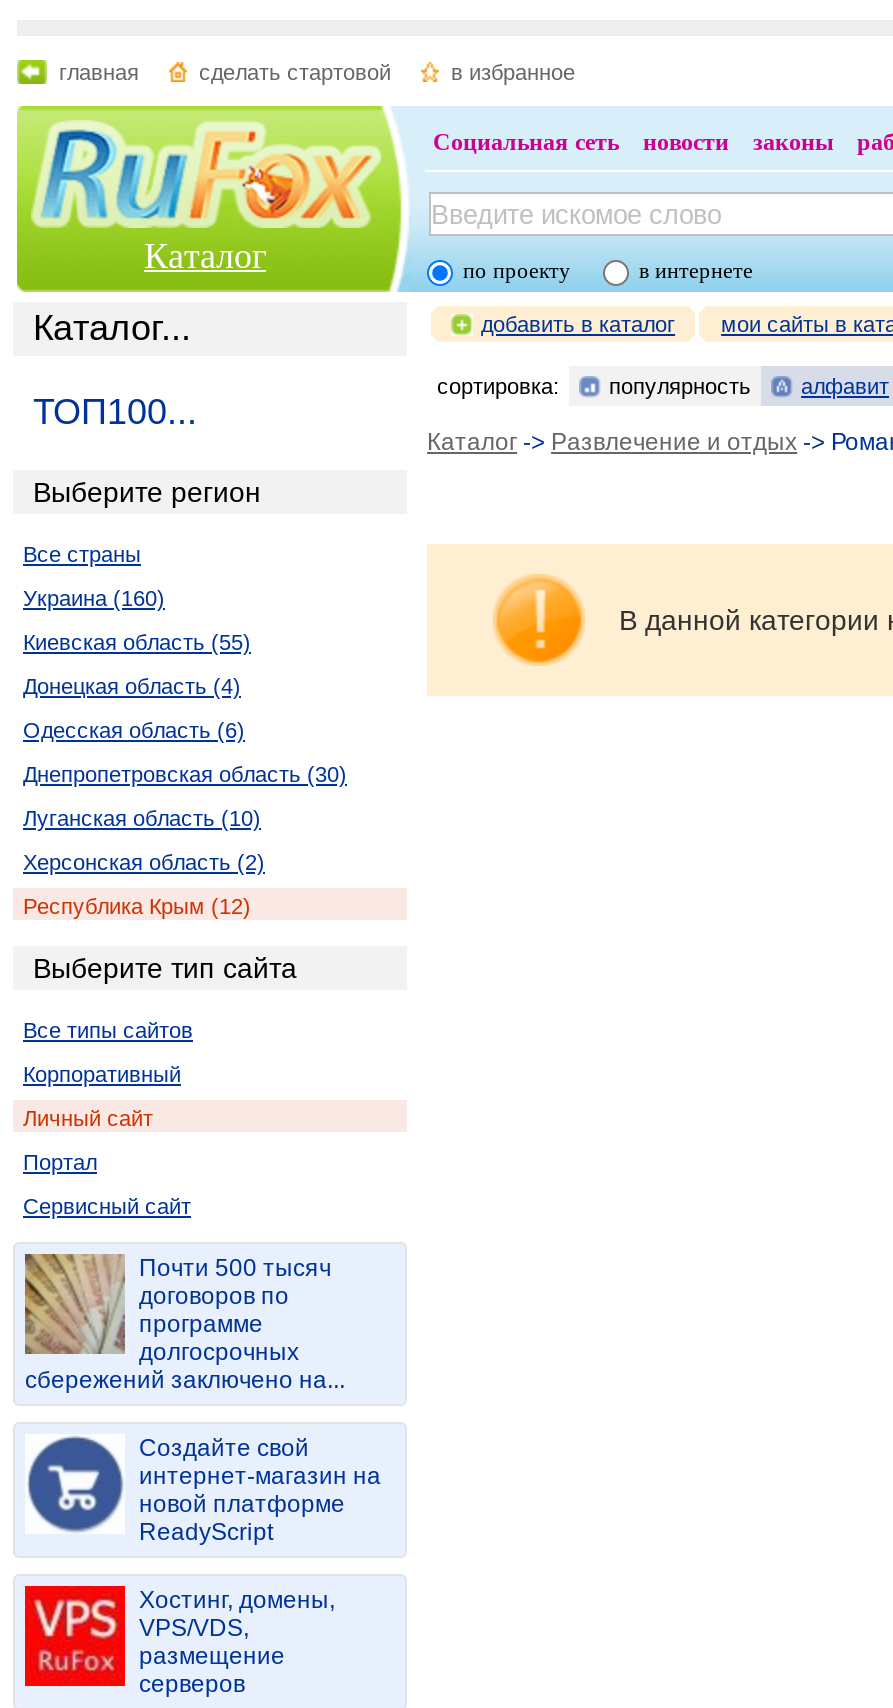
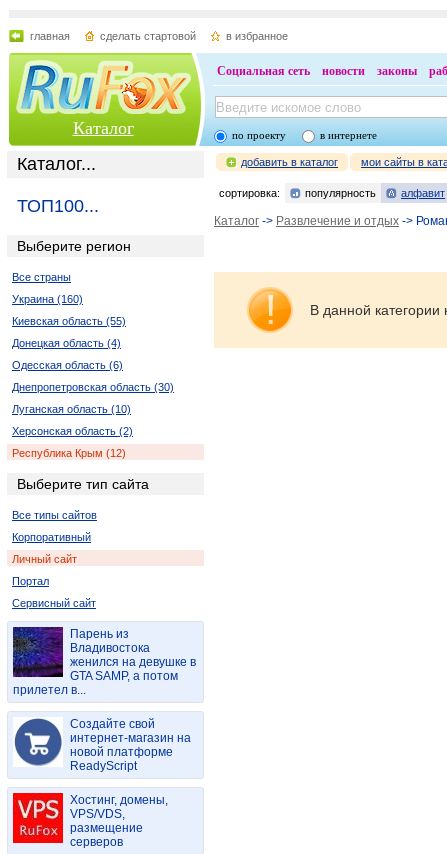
[23,1252,345,1394] [image] | Почти 500 тысяч | договоров по | программе | долгосрочных | сбережений заключено на... -> [12,626,196,697] [image] | Парень из | Владивостока | женился на девушке в | GTA SAMP, а потом | прилетел в...

